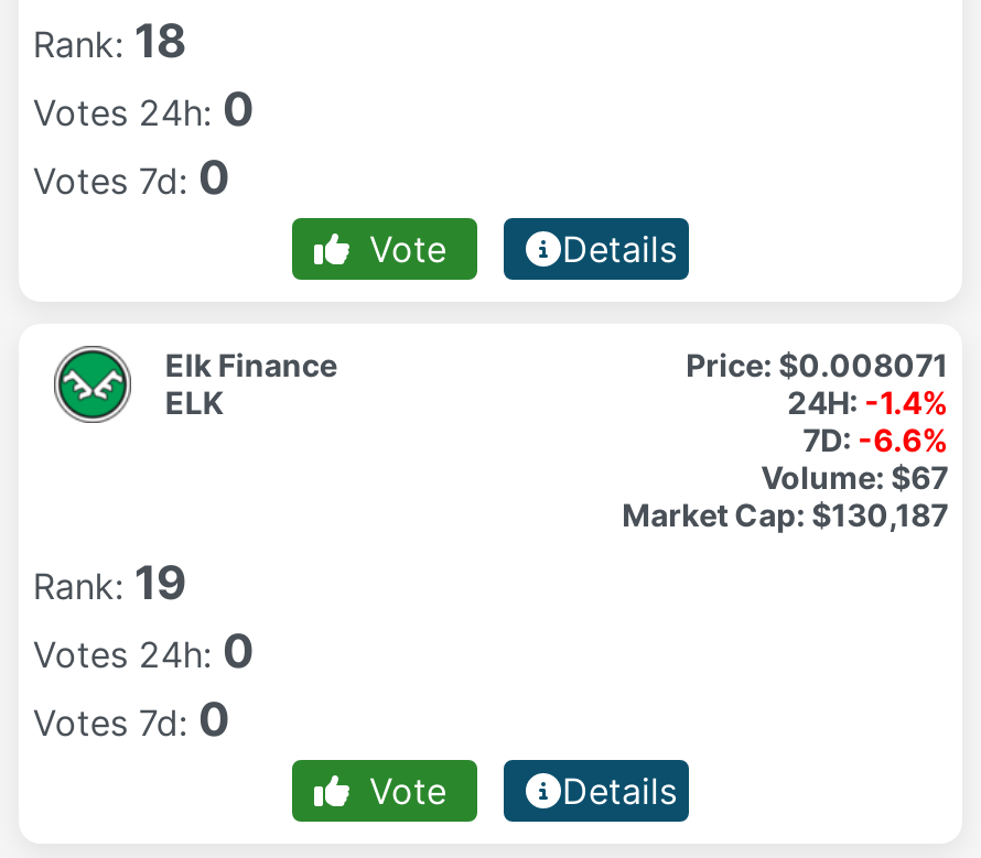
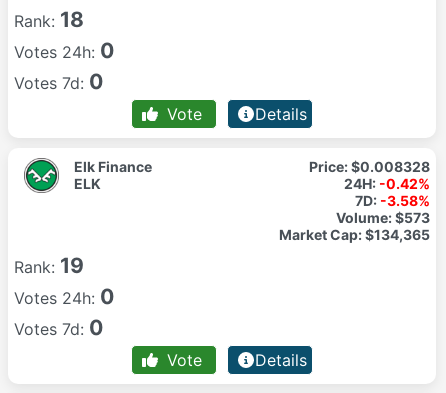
[686,346,948,383] Price: $0.008071 -> [309,158,430,175] Price: $0.008328
[787,383,948,421] 24H: -1.4% -> [344,175,430,192] 24H: -0.42%
[803,421,948,458] 7D: -6.6% -> [355,192,430,209] 7D: -3.58%
[761,458,948,496] Volume: $67 -> [336,209,430,226] Volume: $573
[622,496,948,533] Market Cap: $130,187 -> [279,226,430,243] Market Cap: $134,365

